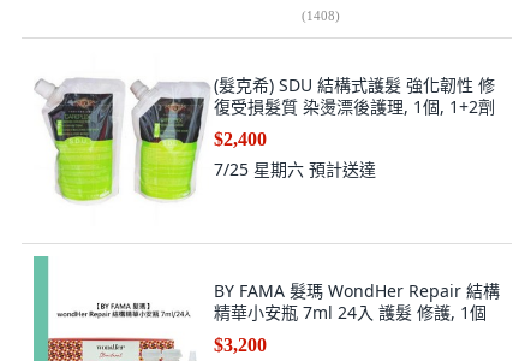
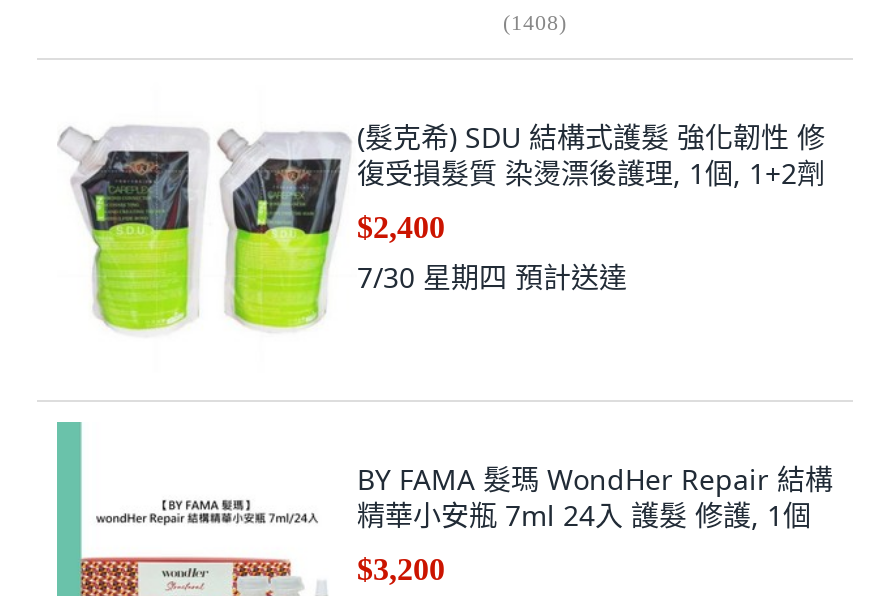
[214,158,376,180] 7/25 星期六預計送達 -> [357,258,627,296] 7/30 星期四預計送達

